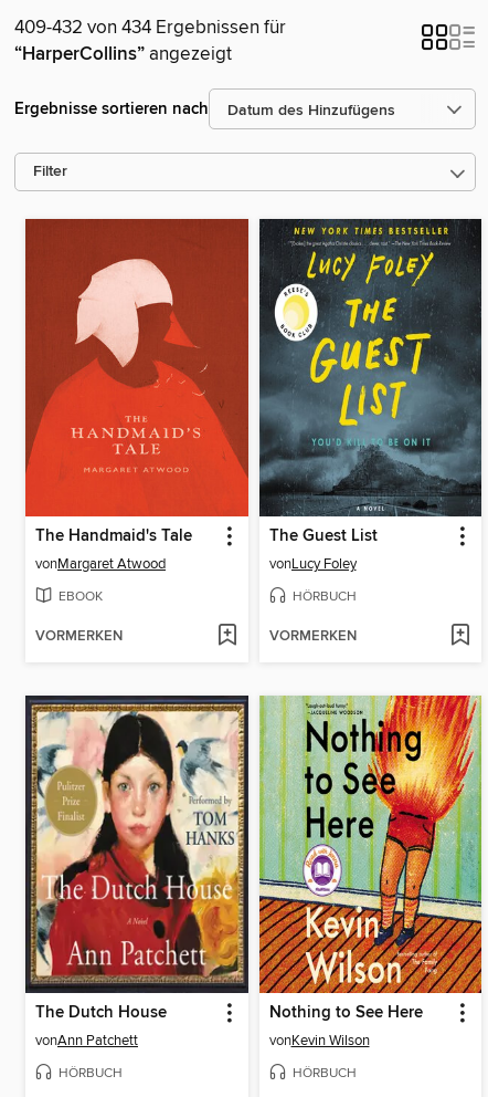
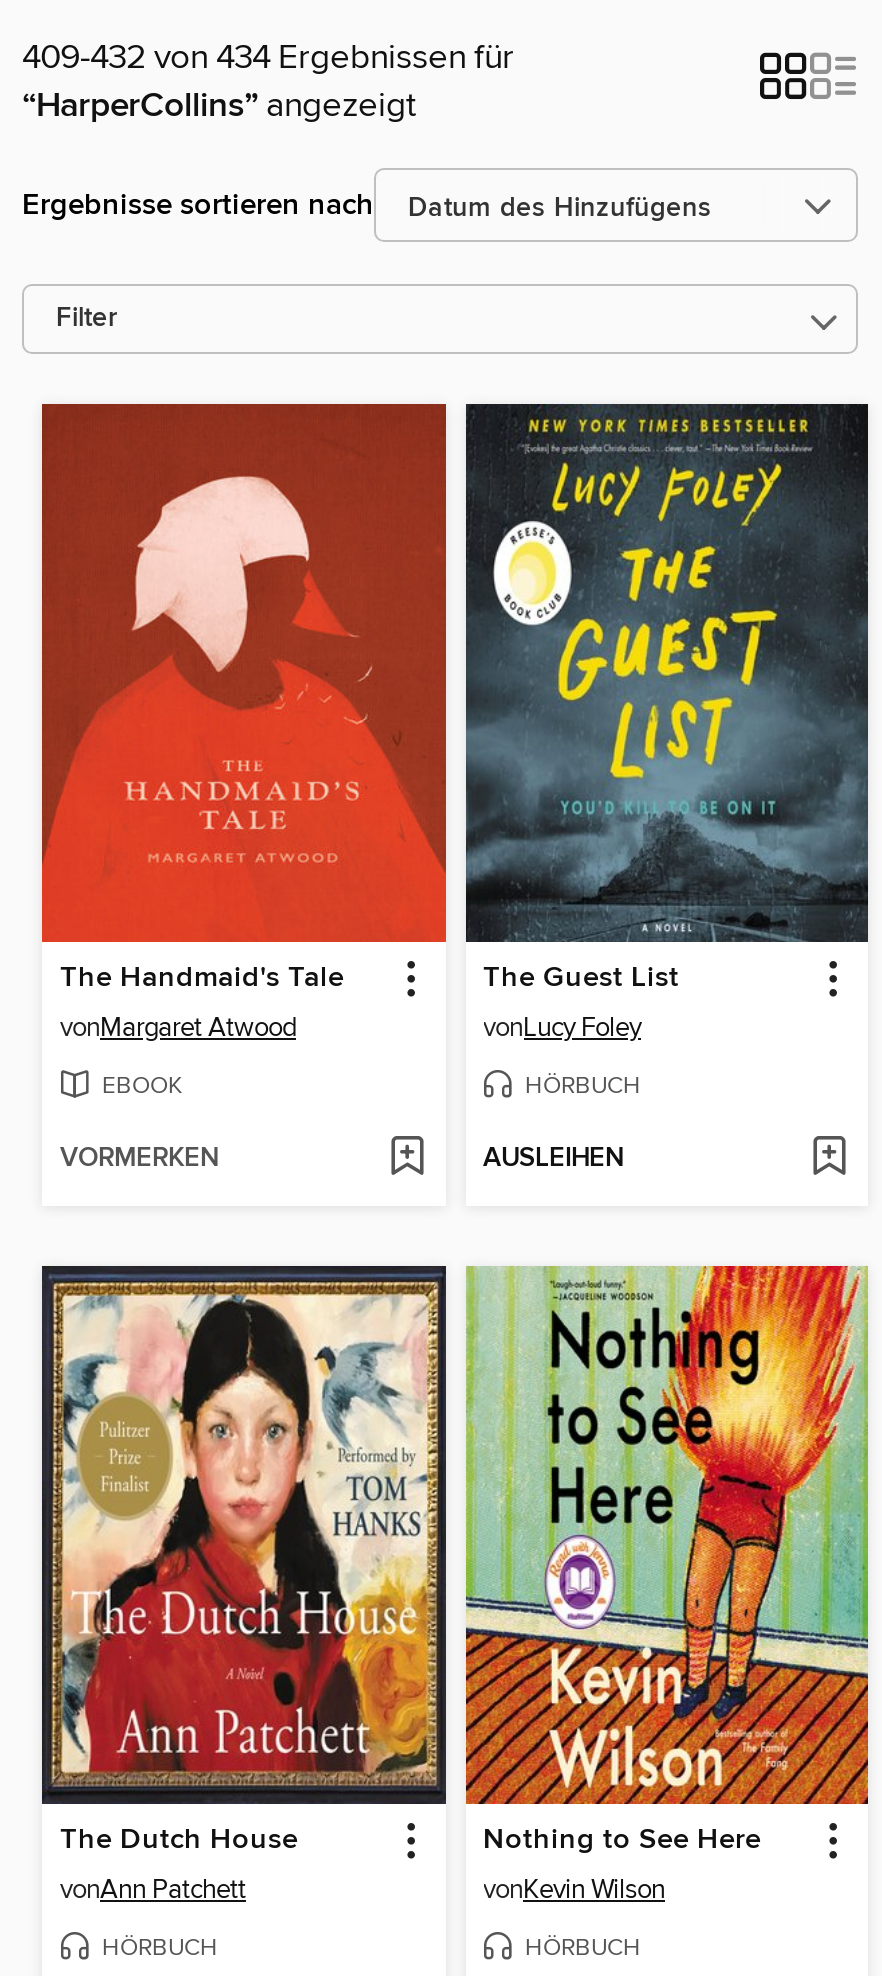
[269,627,356,646] VORMERKEN -> [483,1143,623,1177] AUSLEIHEN

